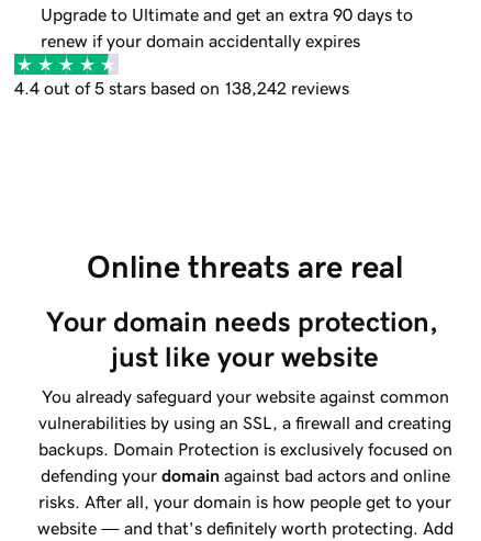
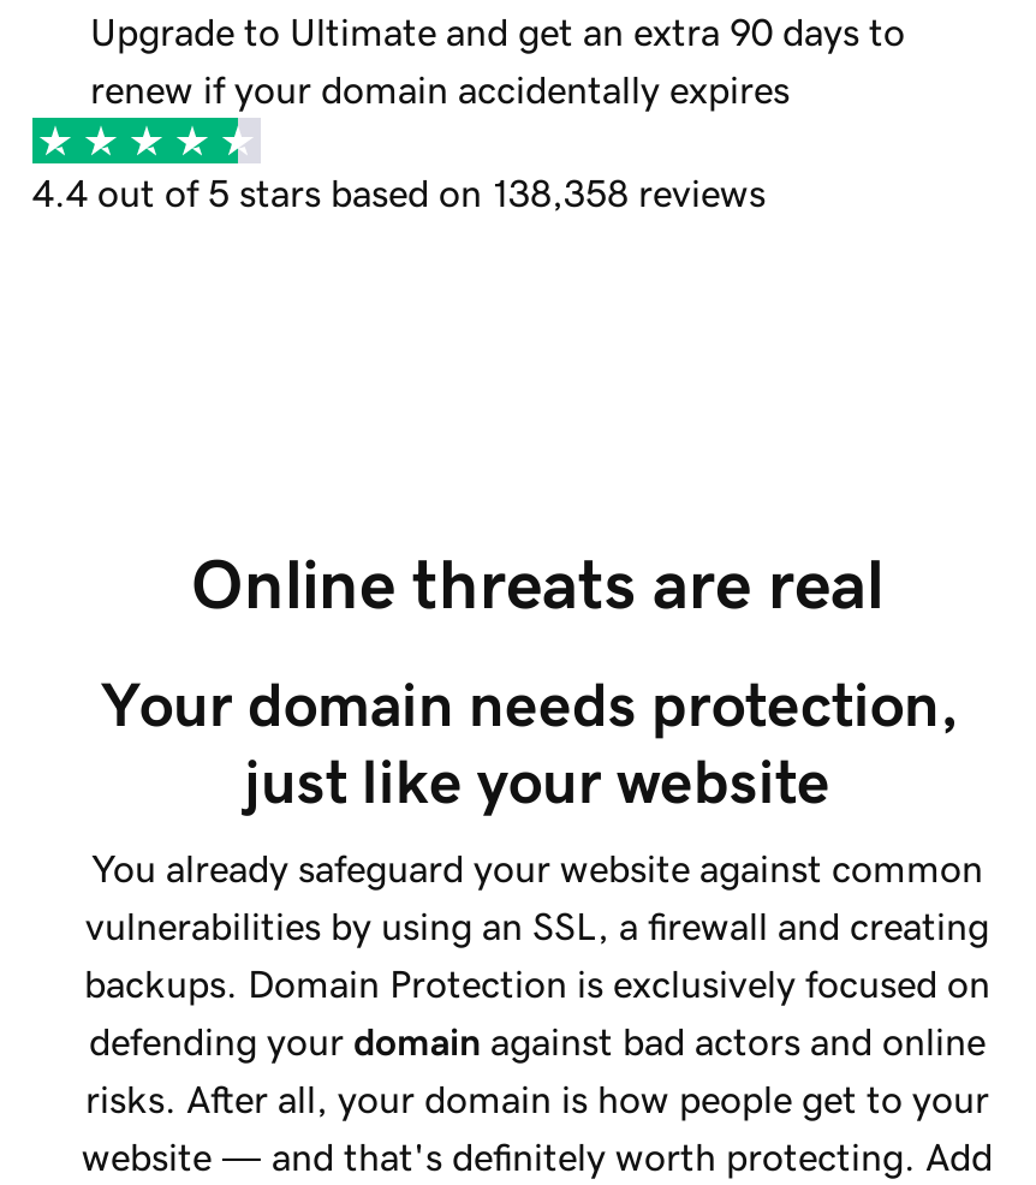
[14,79,349,97] 4.4 out of 5 stars based on 138,242 reviews -> [32,174,766,212] 4.4 out of 5 stars based on 138,358 reviews

